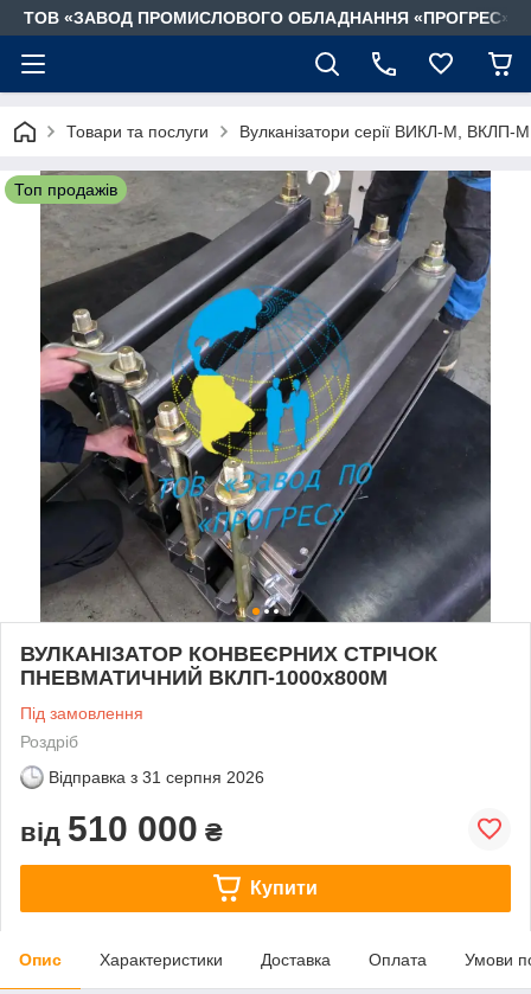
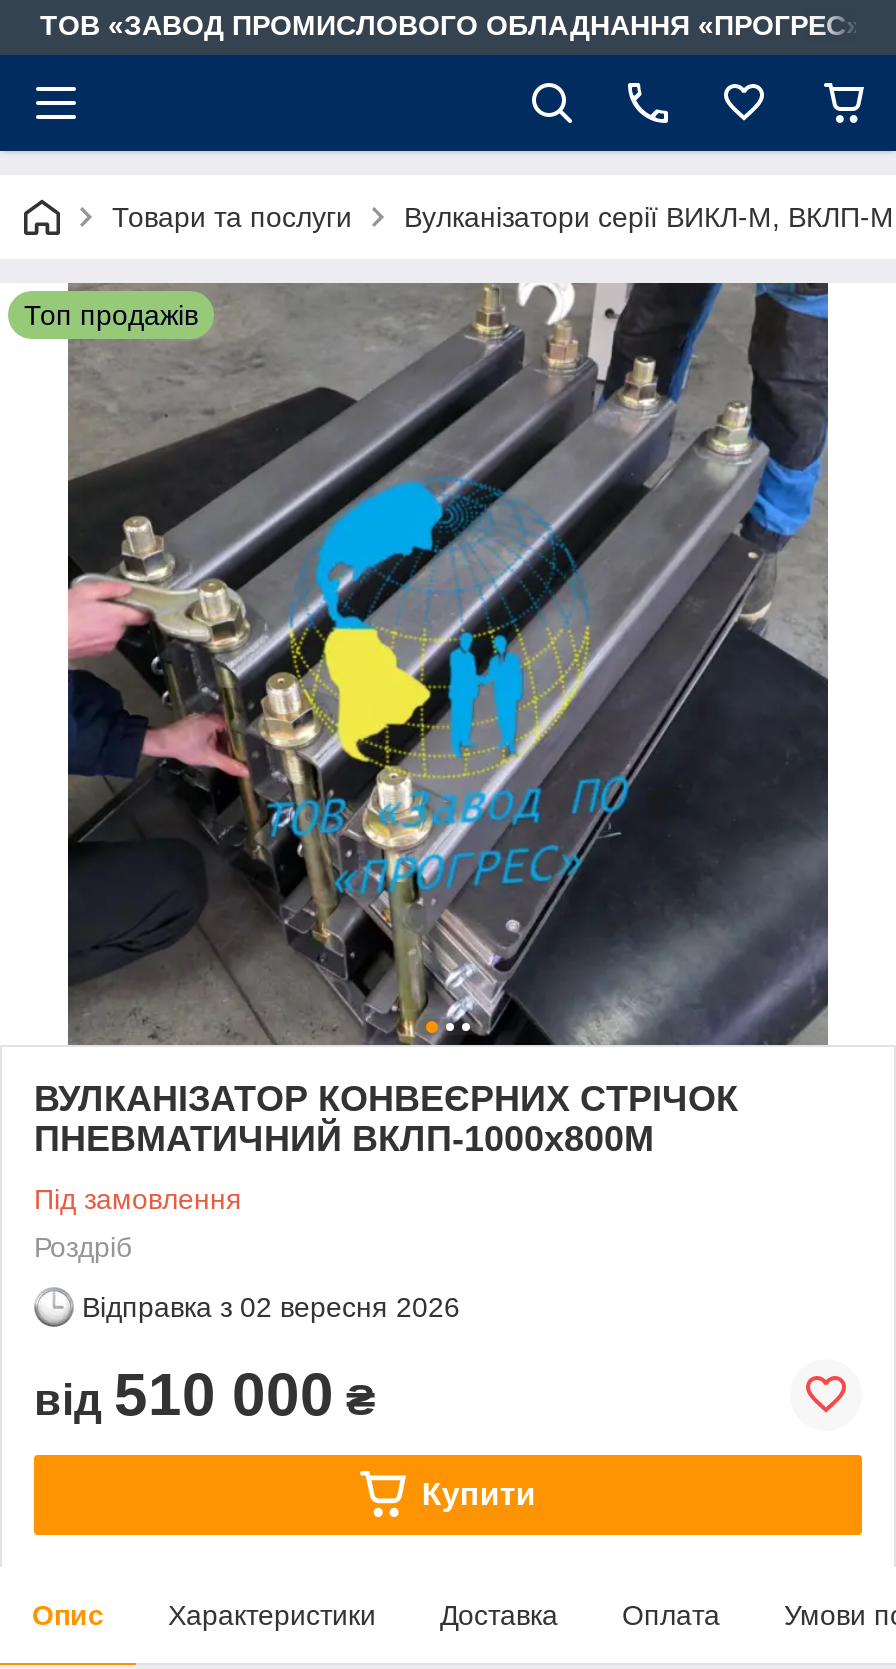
[49,767,264,786] Відправка з 31 серпня 2026 -> [82,1291,460,1323] Відправка з 02 вересня 2026

